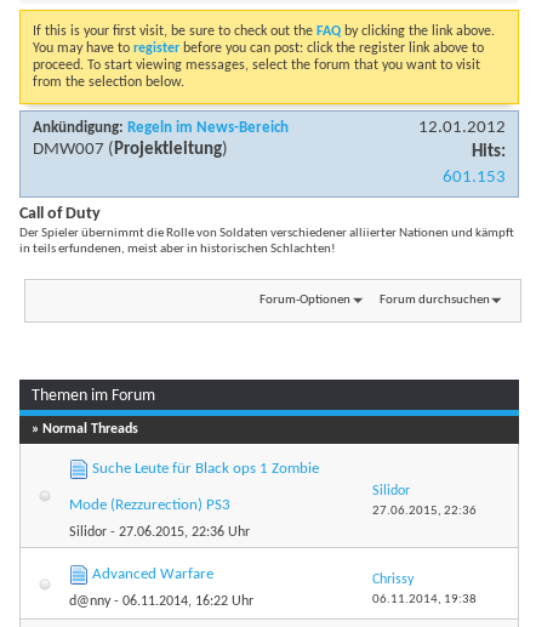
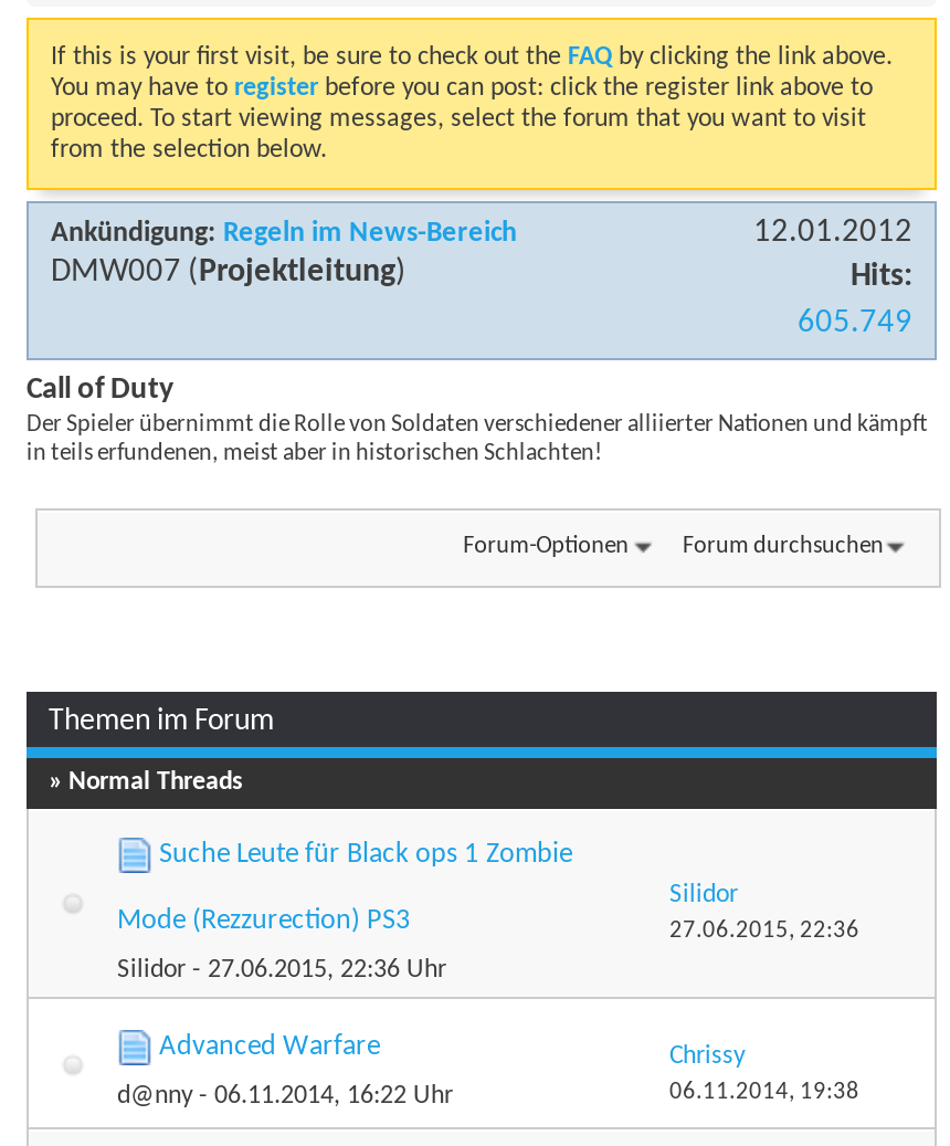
[443,169,506,187] 601.153 -> [798,307,912,340] 605.749

